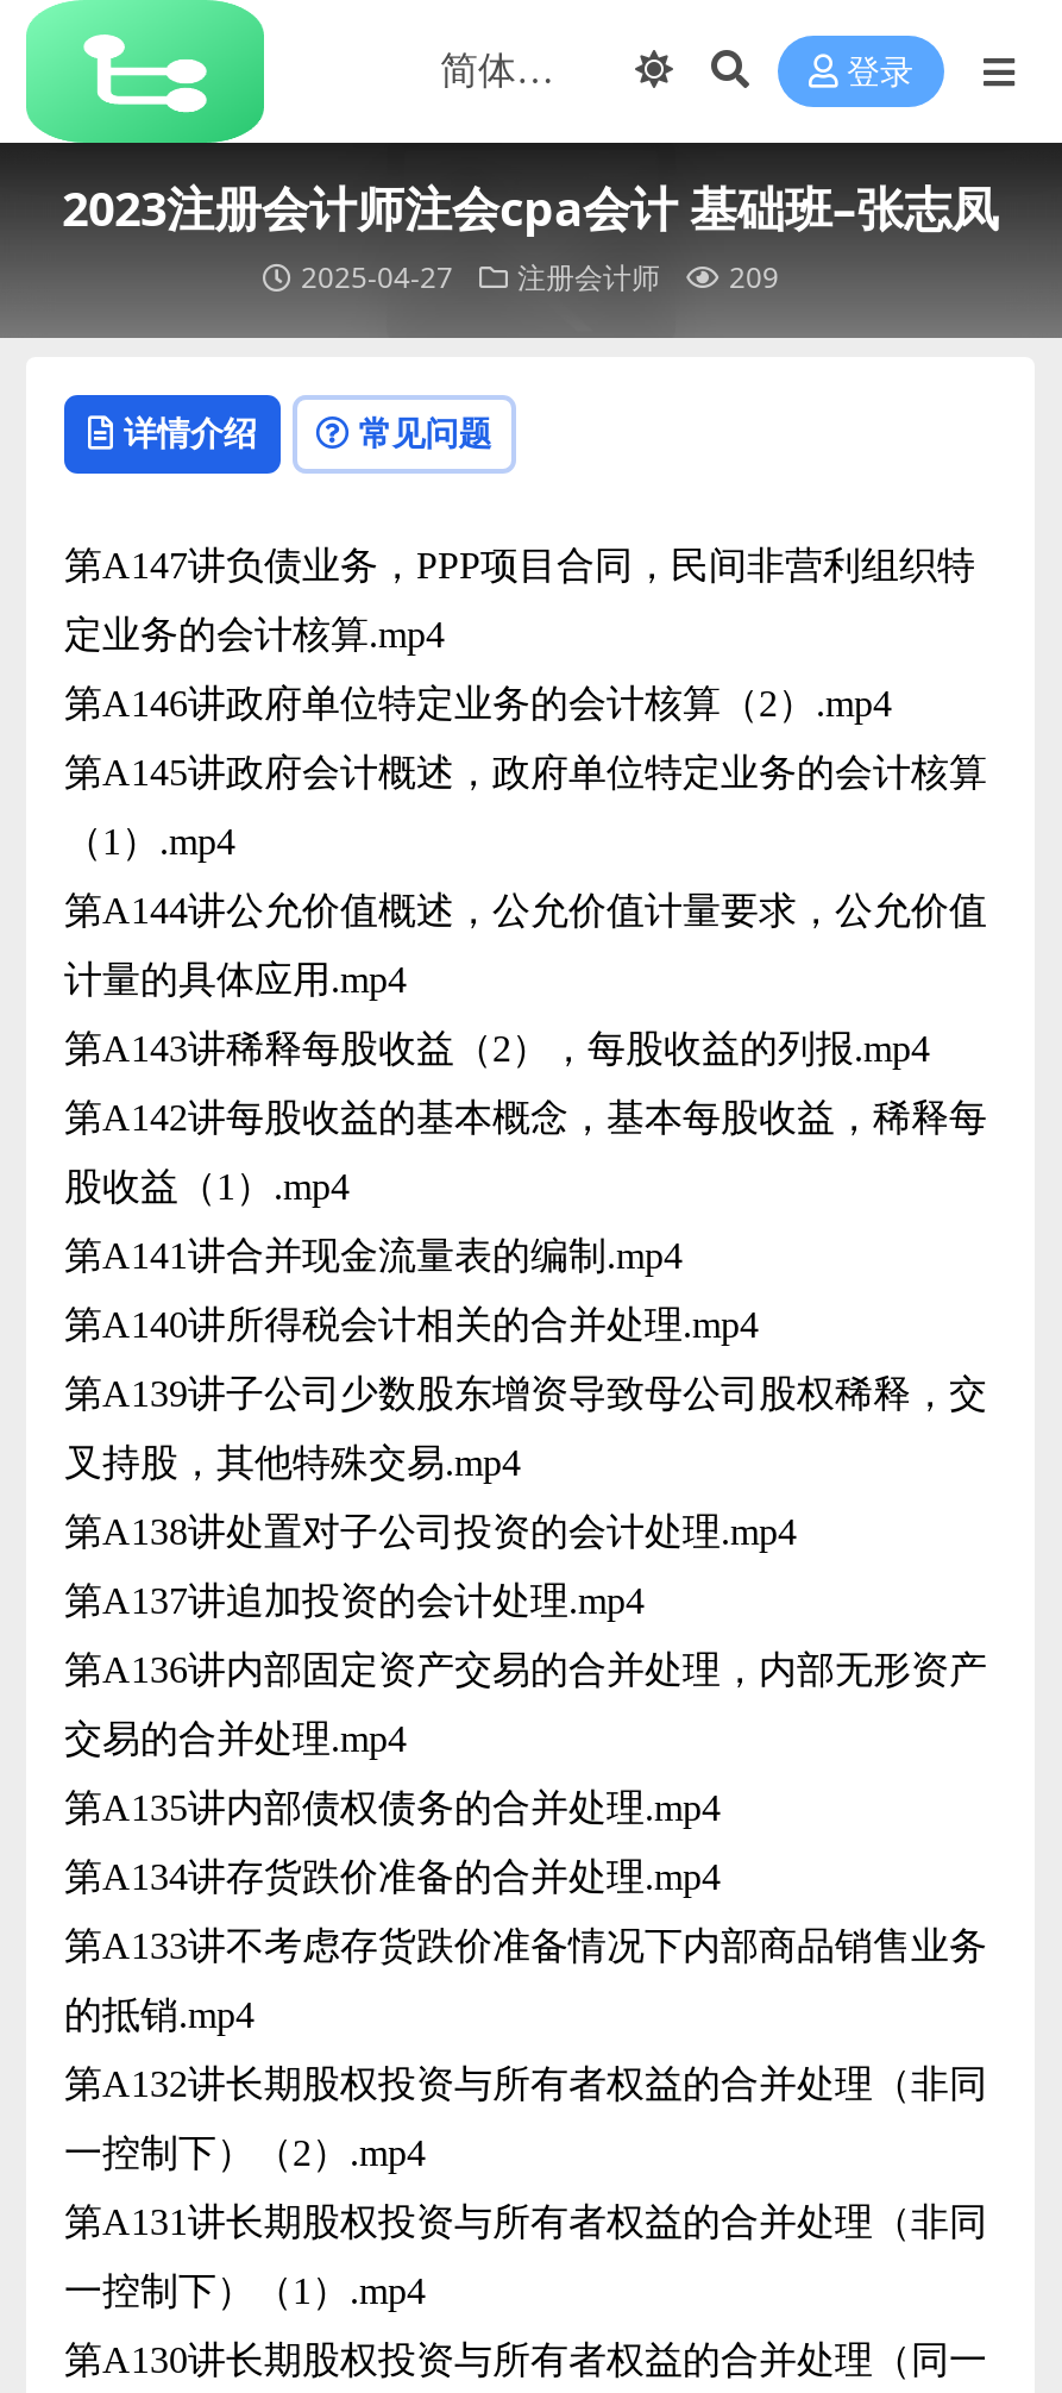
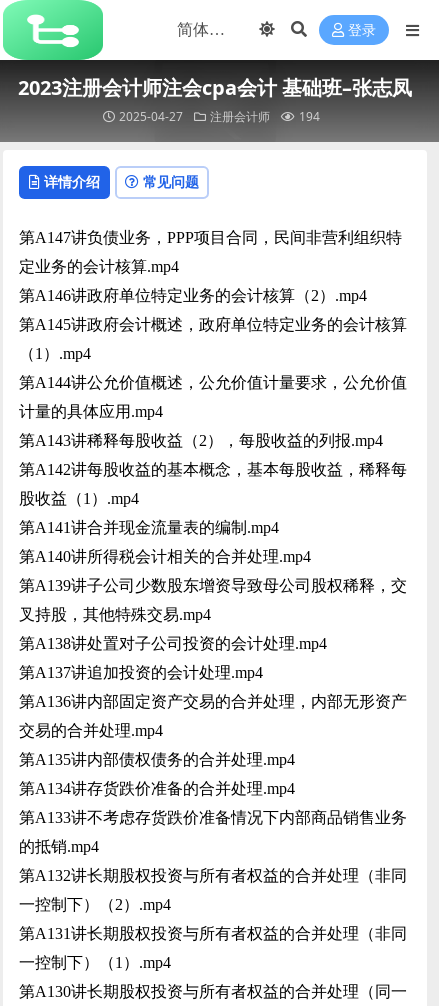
[301,257,779,297] 2025-04-27 注册会计师 209 -> [118,108,319,125] 2025-04-27 注册会计师 194

